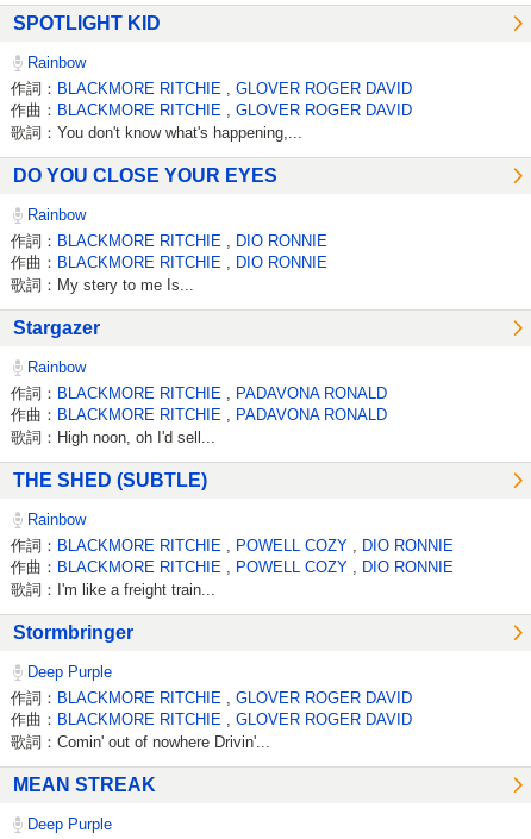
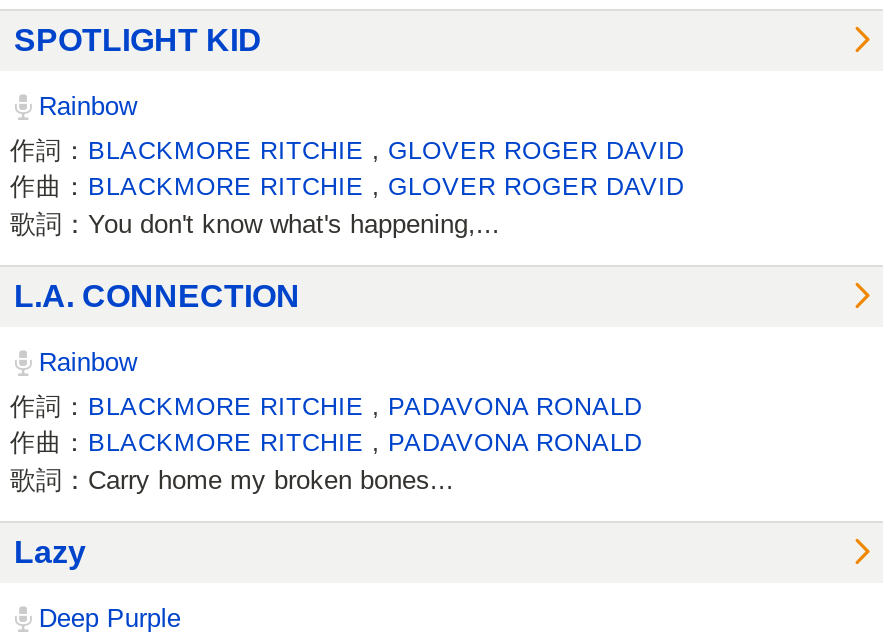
[11,165,327,338] DO YOU CLOSE YOUR EYES | Rainbow | 作詞：BLACKMORE RITCHIE, DIO RONNIE | 作曲：BLACKMORE RITCHIE, DIO RONNIE | 歌詞：My stery to me Is... | Stargazer -> [14,279,300,313] L.A. CONNECTION
[11,428,454,795] 歌詞：High noon, oh I'd sell... | THE SHED (SUBTLE) | Rainbow | 作詞：BLACKMORE RITCHIE, POWELL COZY, DIO RONNIE | 作曲：BLACKMORE RITCHIE, POWELL COZY, DIO RONNIE | 歌詞：I'm like a freight train... | Stormbringer | Deep Purple | 作詞：BLACKMORE RITCHIE, GLOVER ROGER DAVID | 作曲：BLACKMORE RITCHIE, GLOVER ROGER DAVID | 歌詞：Comin' out of nowhere Drivin'... | MEAN STREAK -> [10,464,454,569] 歌詞：Carry home my broken bones... | Lazy

